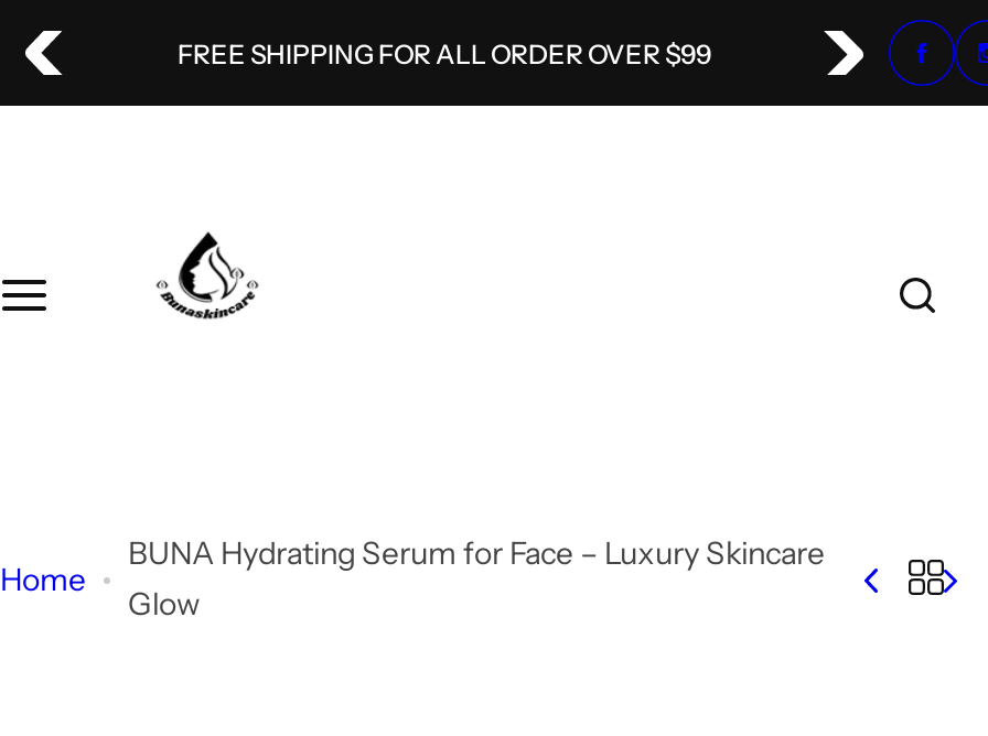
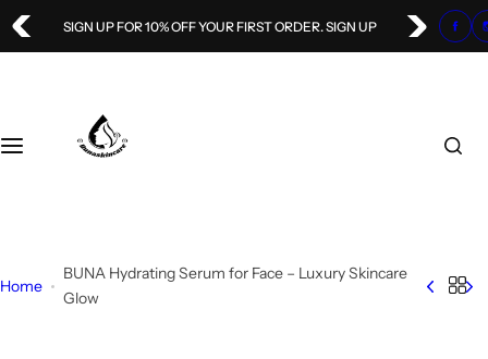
[178,36,711,69] FREE SHIPPING FOR ALL ORDER OVER $99 -> [63,18,376,34] SIGN UP FOR 10% OFF YOUR FIRST ORDER. SIGN UP

